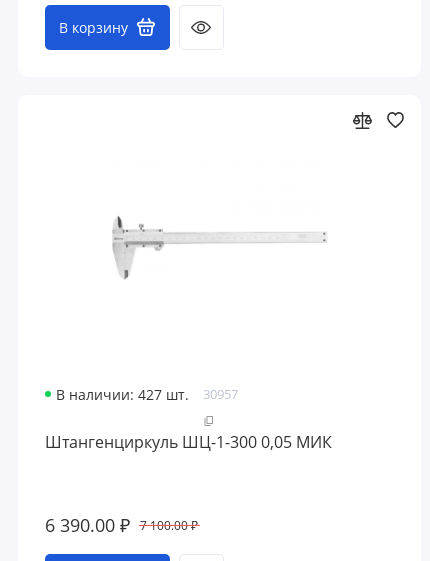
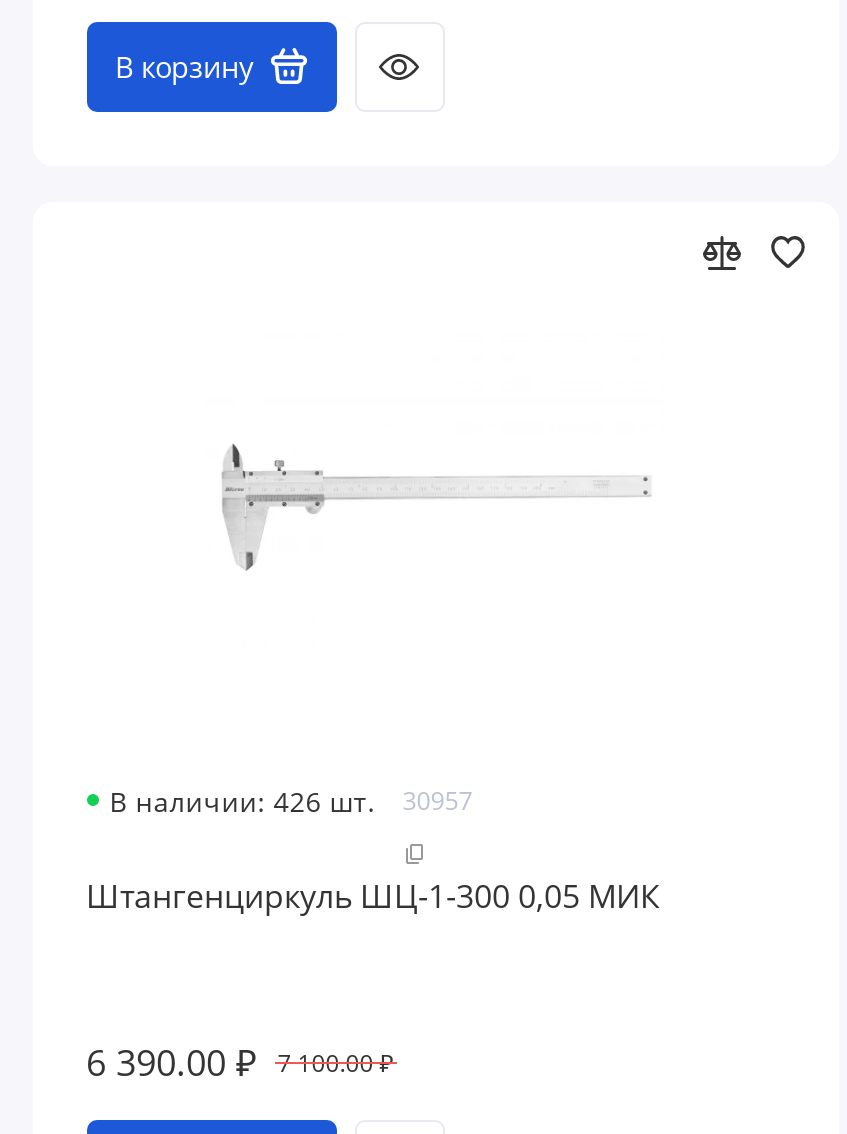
[56,386,238,404] В наличии: 427 шт. 30957 -> [109,785,472,821] В наличии: 426 шт. 30957

